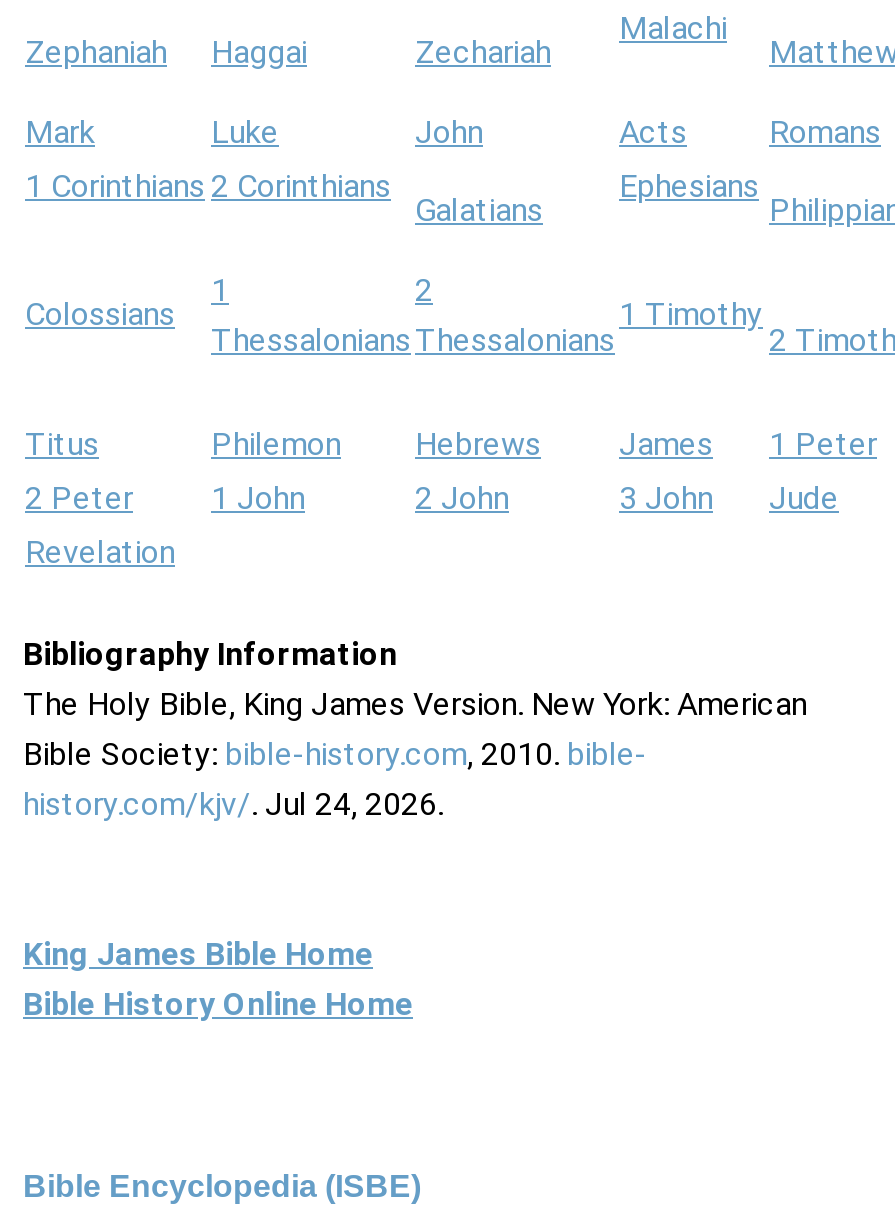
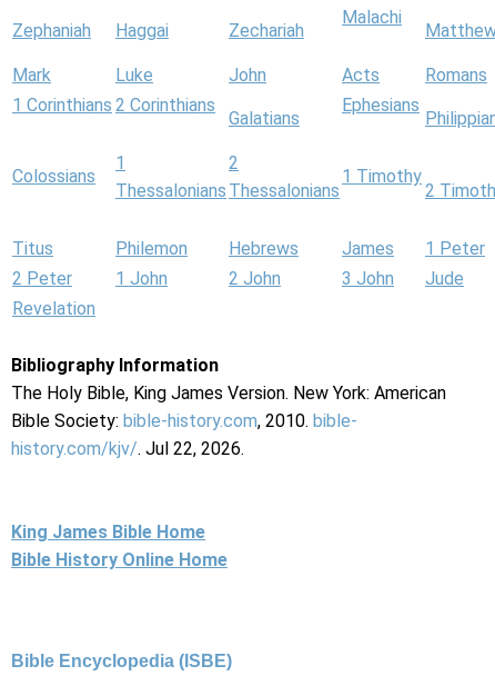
[23,786,443,824] history.com/kjv/. Jul 24, 2026. -> [11,438,244,460] history.com/kjv/. Jul 22, 2026.

